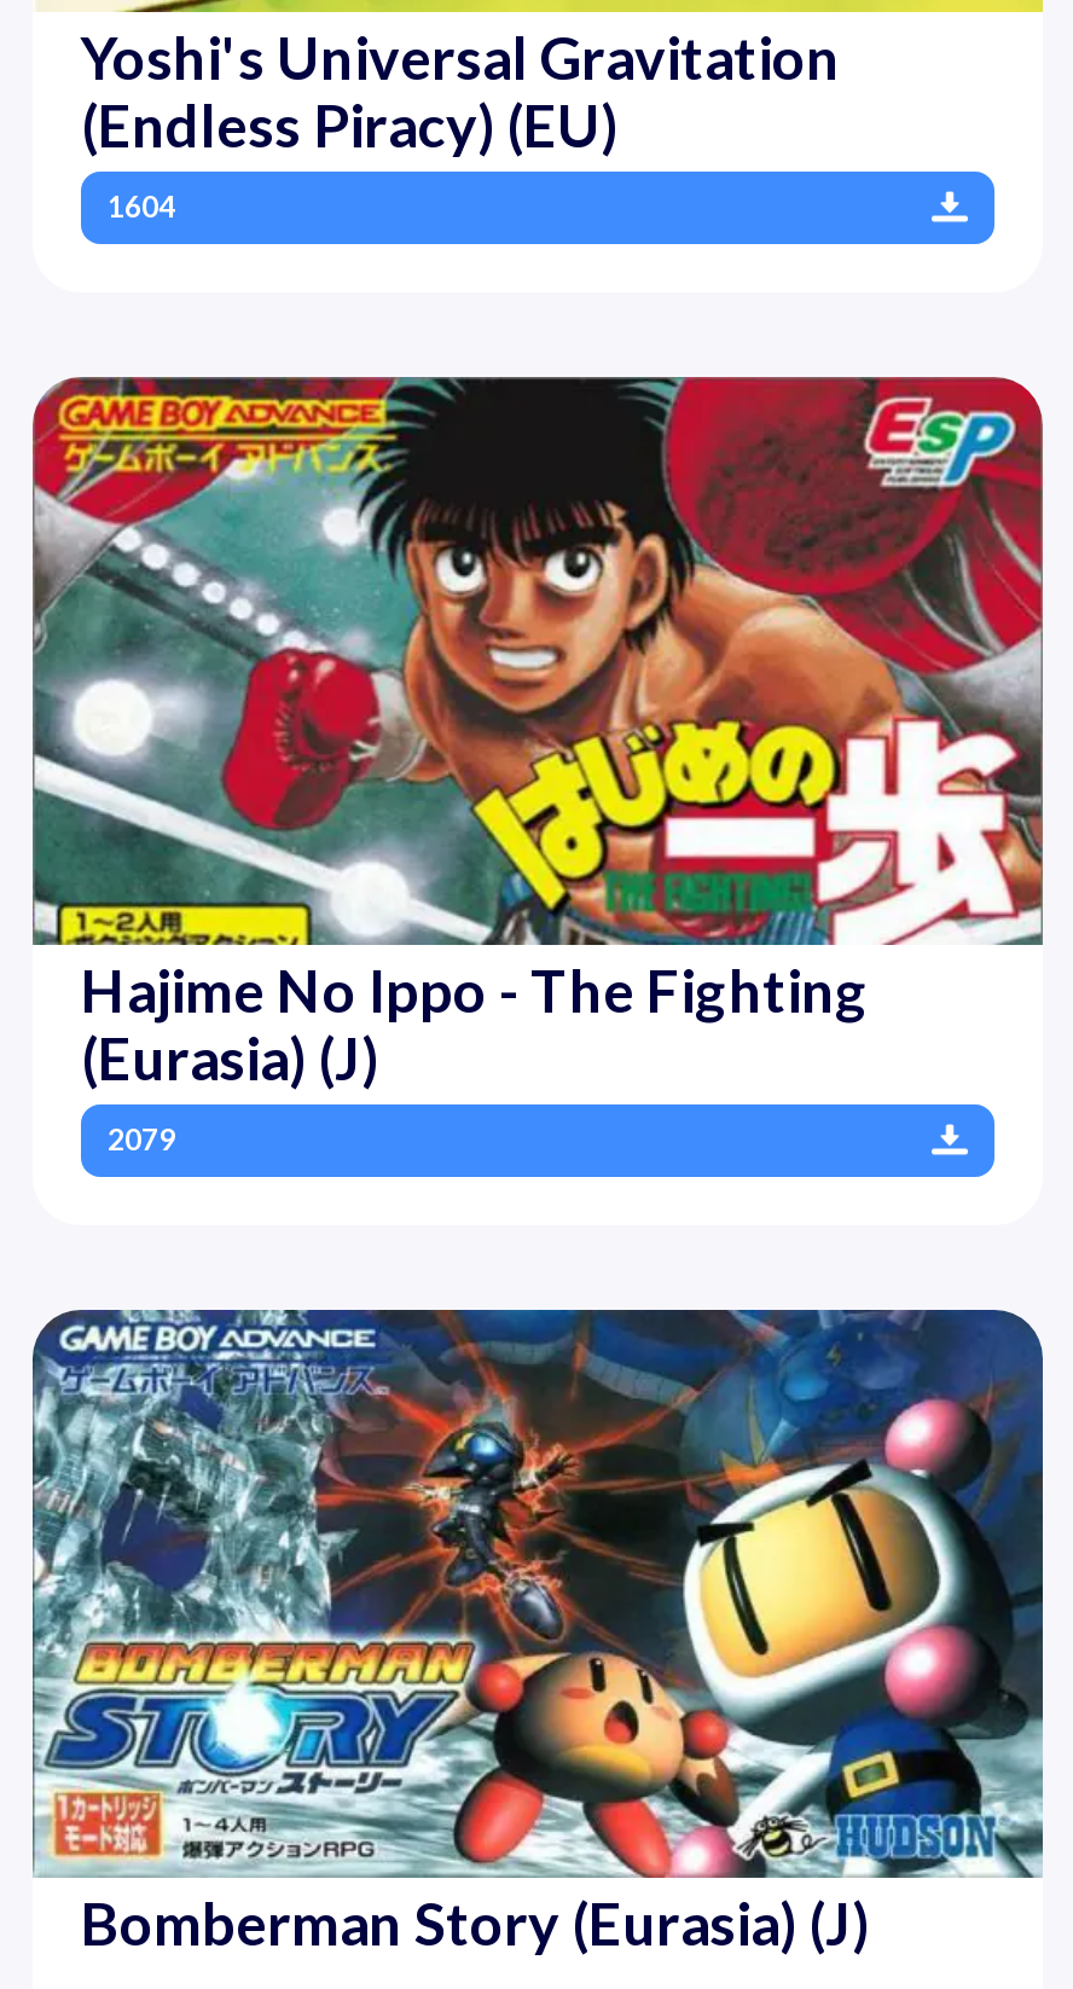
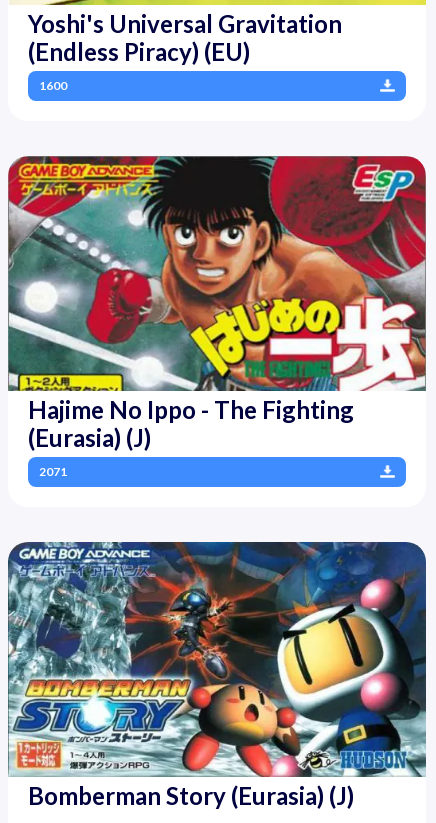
[108,188,175,224] 1604 -> [39,78,67,93] 1600
[108,1120,175,1157] 2079 -> [39,464,67,479] 2071

